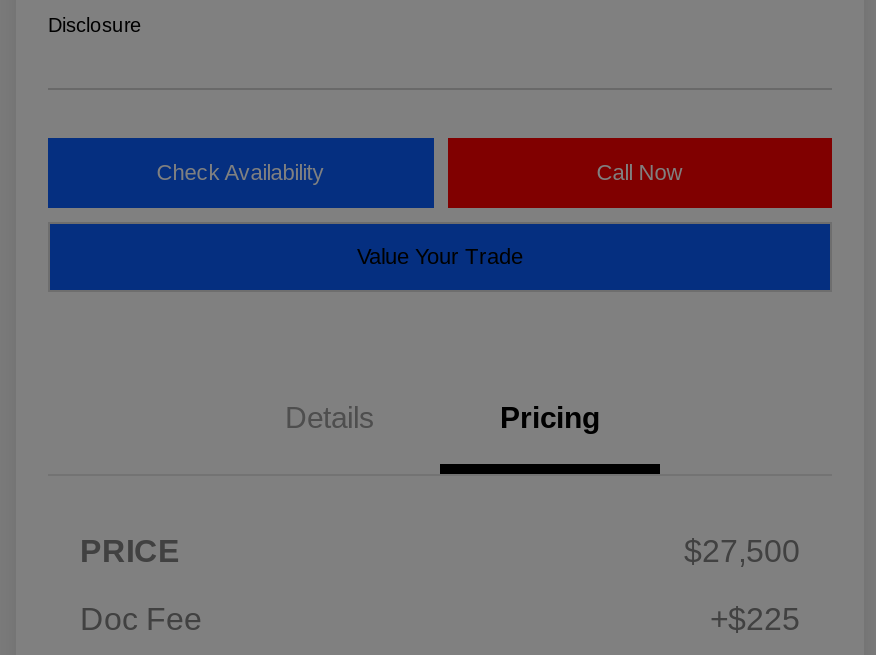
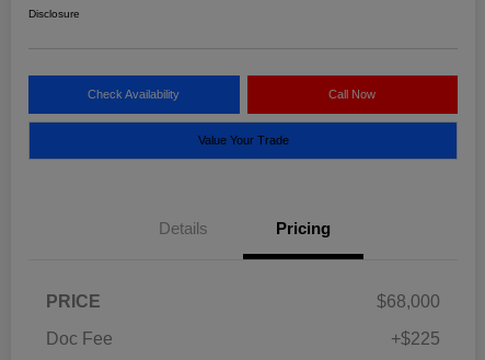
[684,534,800,568] $27,500 -> [377,292,440,311] $68,000

